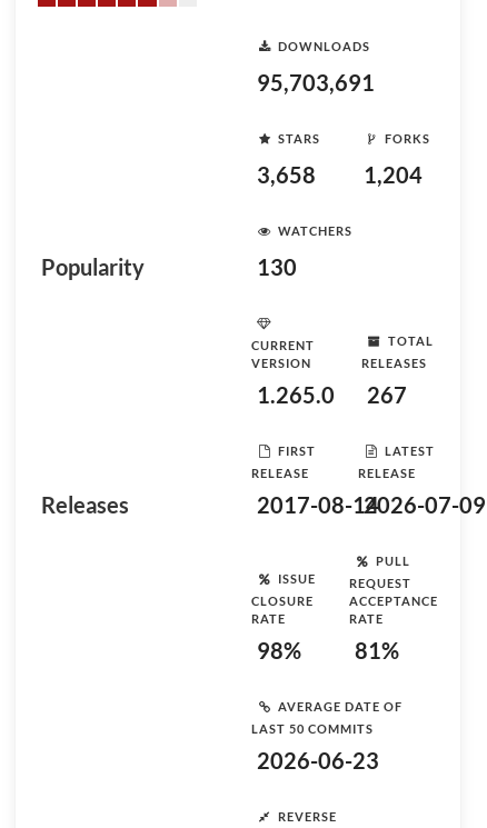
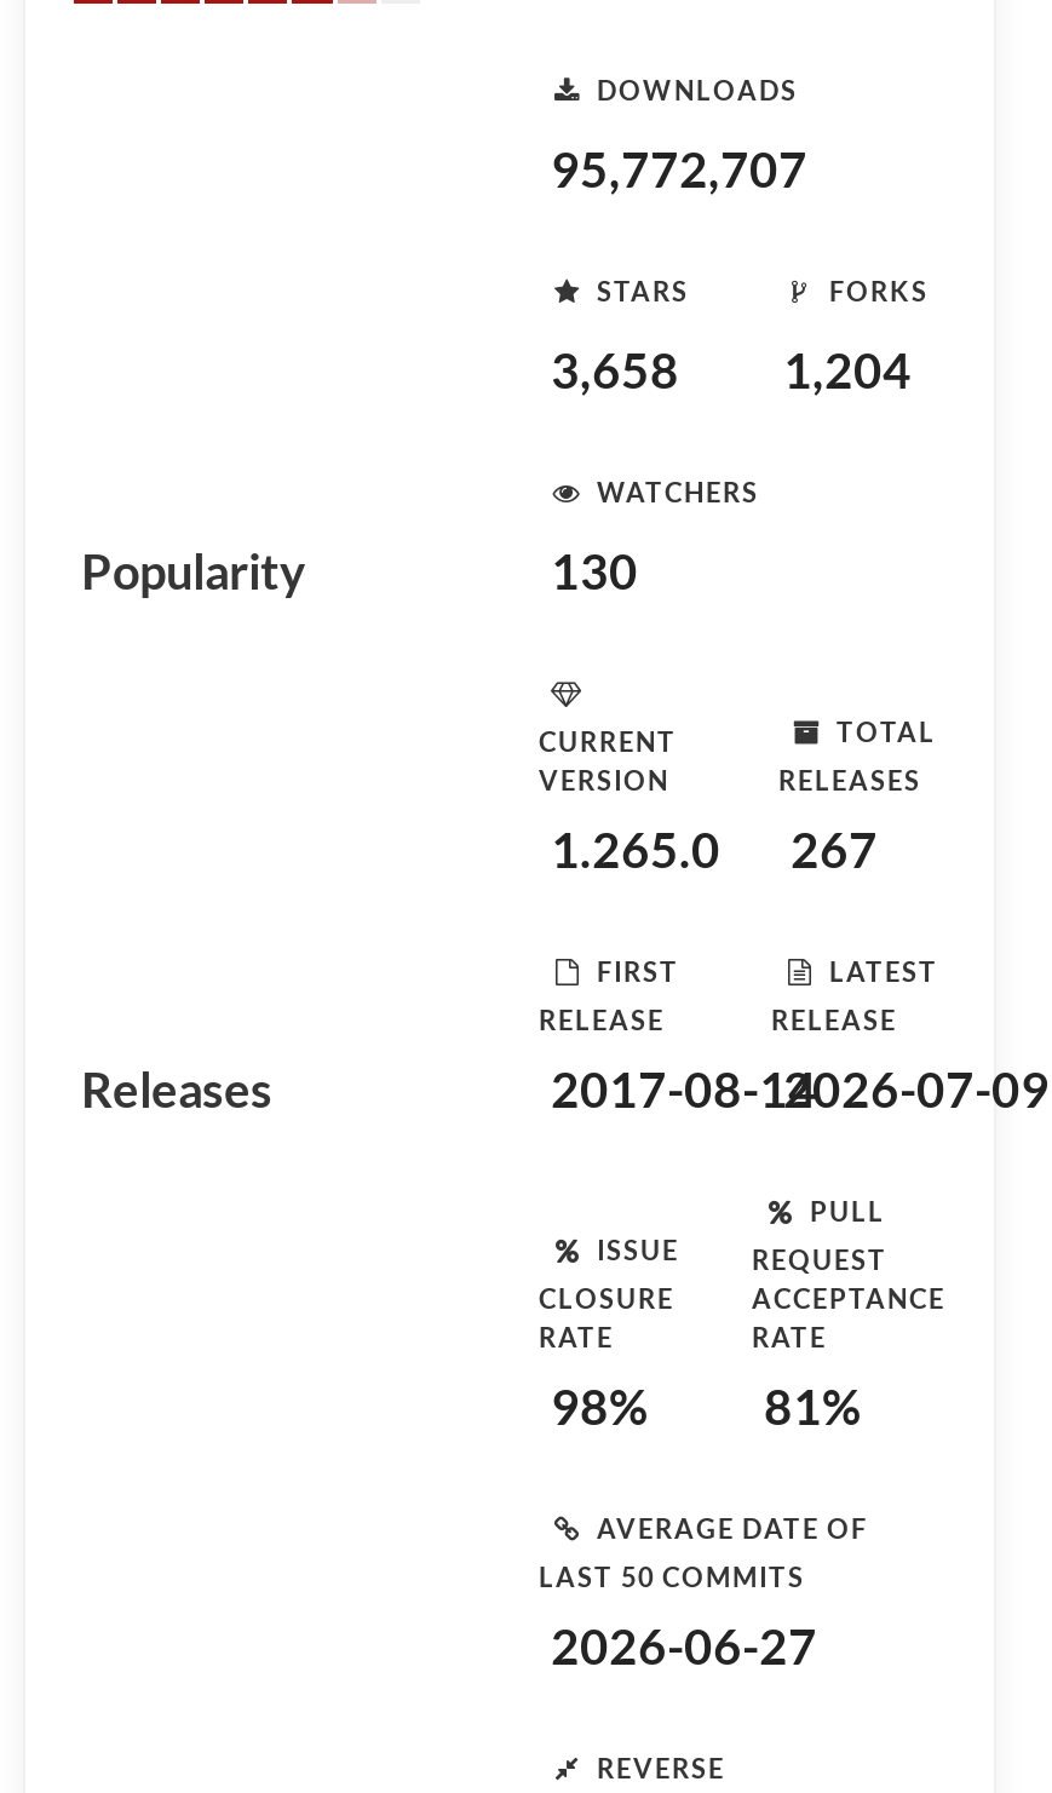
[257,69,375,96] 95,703,691 -> [551,139,807,197] 95,772,707
[257,747,379,774] 2026-06-23 -> [551,1616,817,1674] 2026-06-27

